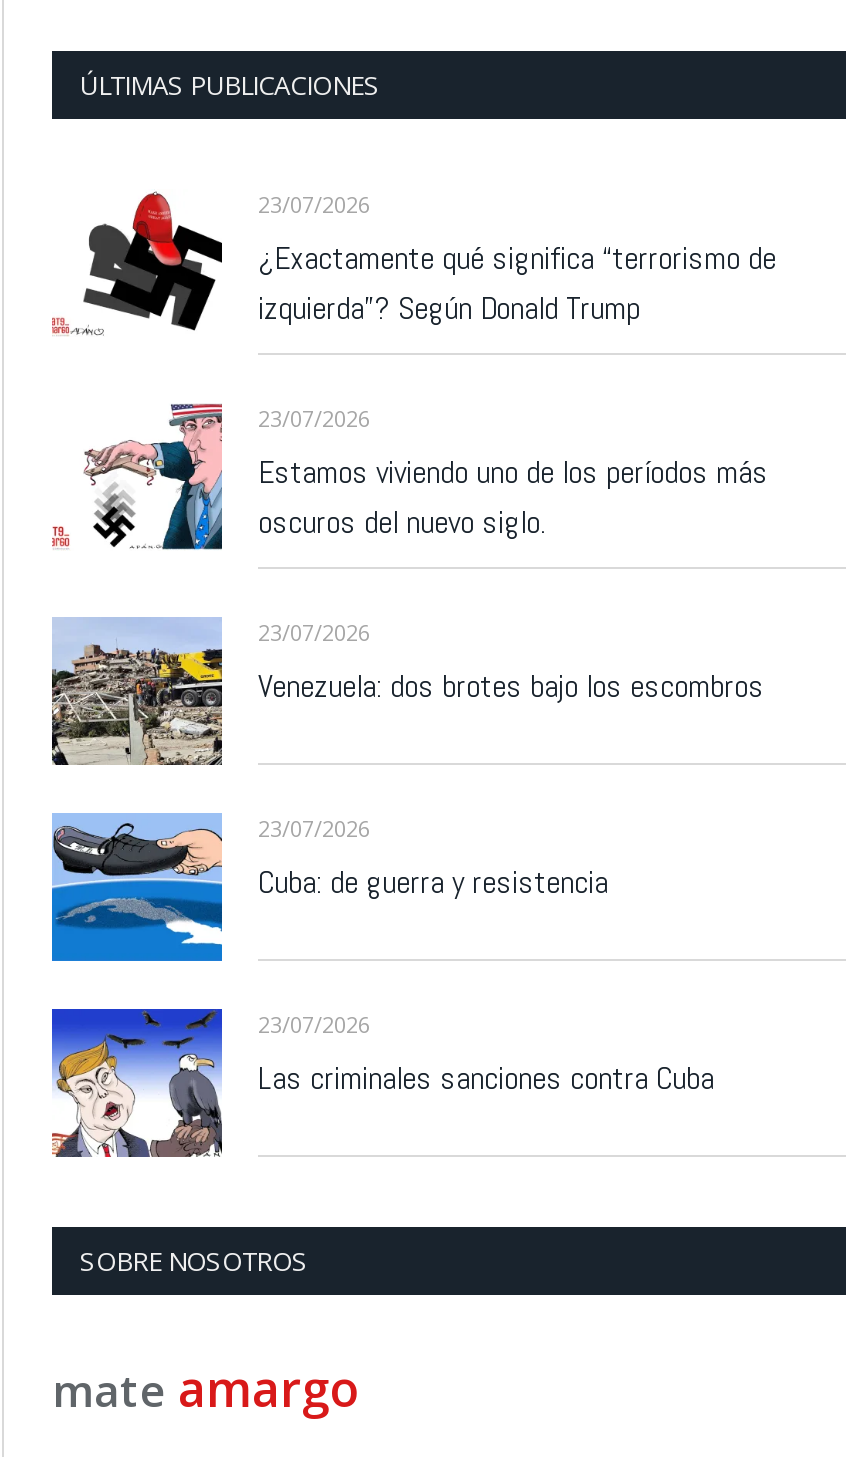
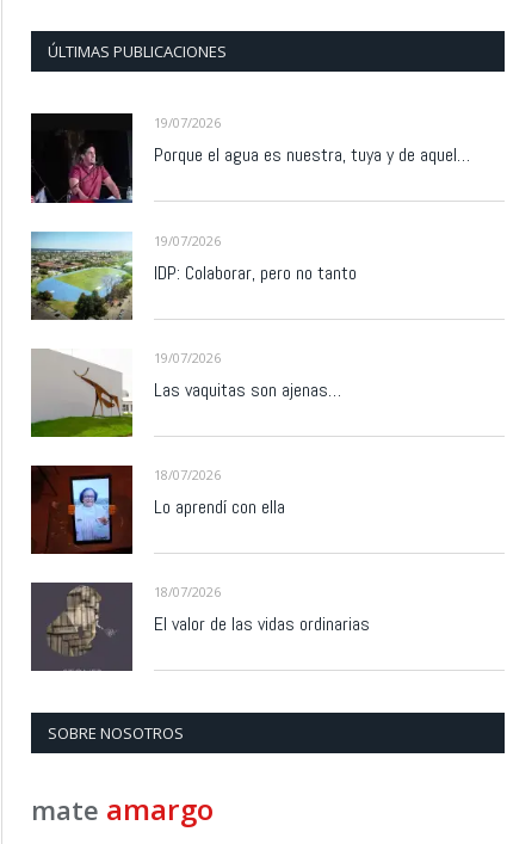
[52,189,776,338] [image] | 23/07/2026 | ¿Exactamente qué significa “terrorismo de | izquierda”? Según Donald Trump -> [30,112,470,204] [image] | 19/07/2026 | Porque el agua es nuestra, tuya y de aquel…
[52,402,768,552] [image] | 23/07/2026 | Estamos viviendo uno de los períodos más | oscuros del nuevo siglo. -> [30,230,357,321] [image] | 19/07/2026 | IDP: Colaborar, pero no tanto
[50,616,764,768] [image] | 23/07/2026 | Venezuela: dos brotes bajo los escombros -> [31,348,341,438] [image] | 19/07/2026 | Las vaquitas son ajenas…
[50,812,608,964] [image] | 23/07/2026 | Cuba: de guerra y resistencia -> [30,464,285,555] [image] | 18/07/2026 | Lo aprendí con ella
[50,1008,714,1160] [image] | 23/07/2026 | Las criminales sanciones contra Cuba -> [30,581,370,672] [image] | 18/07/2026 | El valor de las vidas ordinarias

